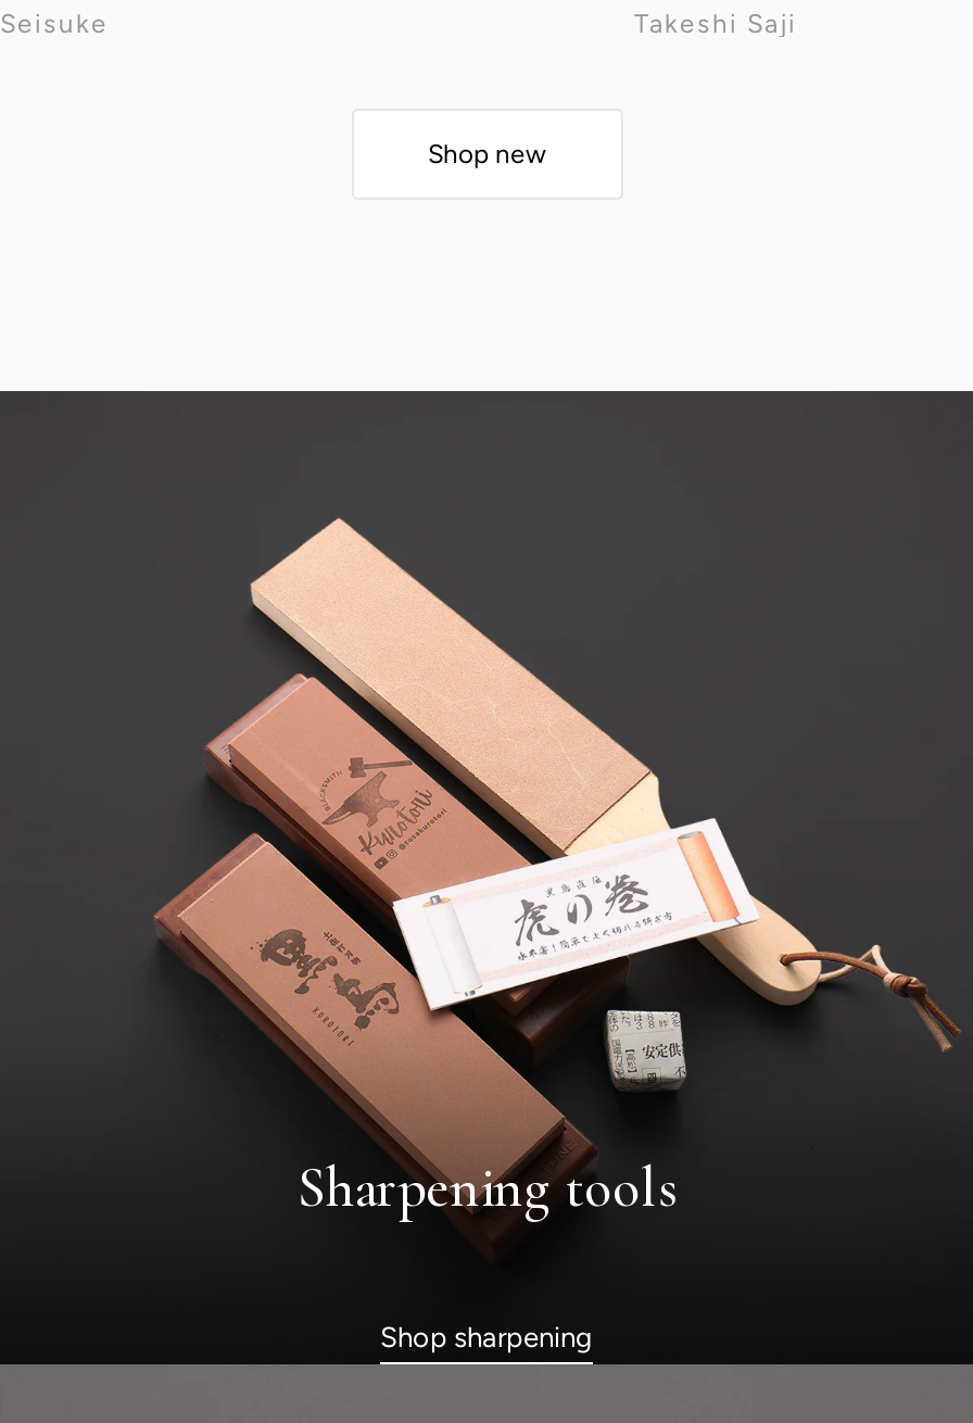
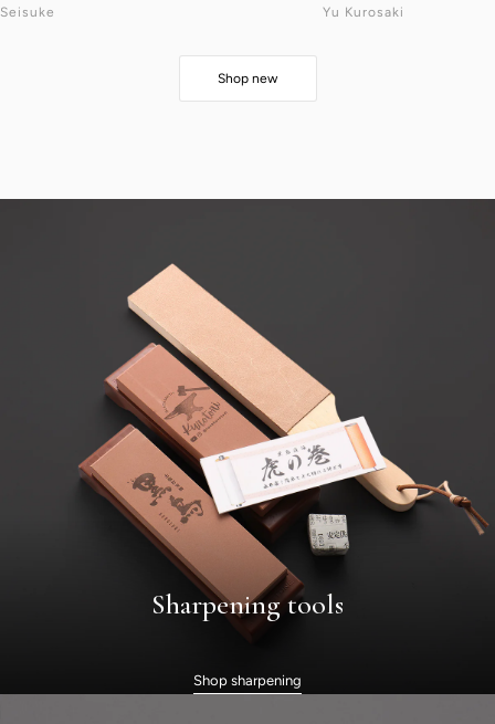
[634,9,797,39] Takeshi Saji -> [323,4,404,20] Yu Kurosaki

